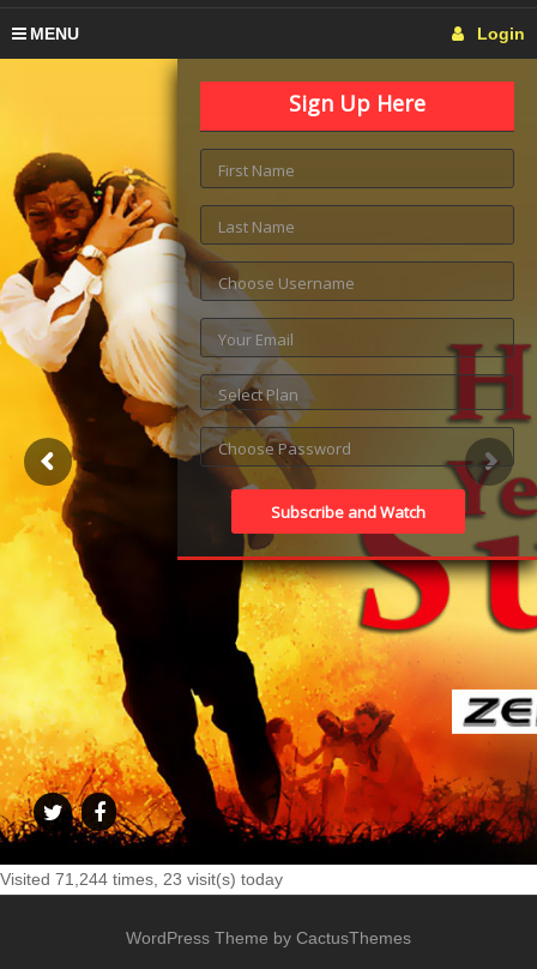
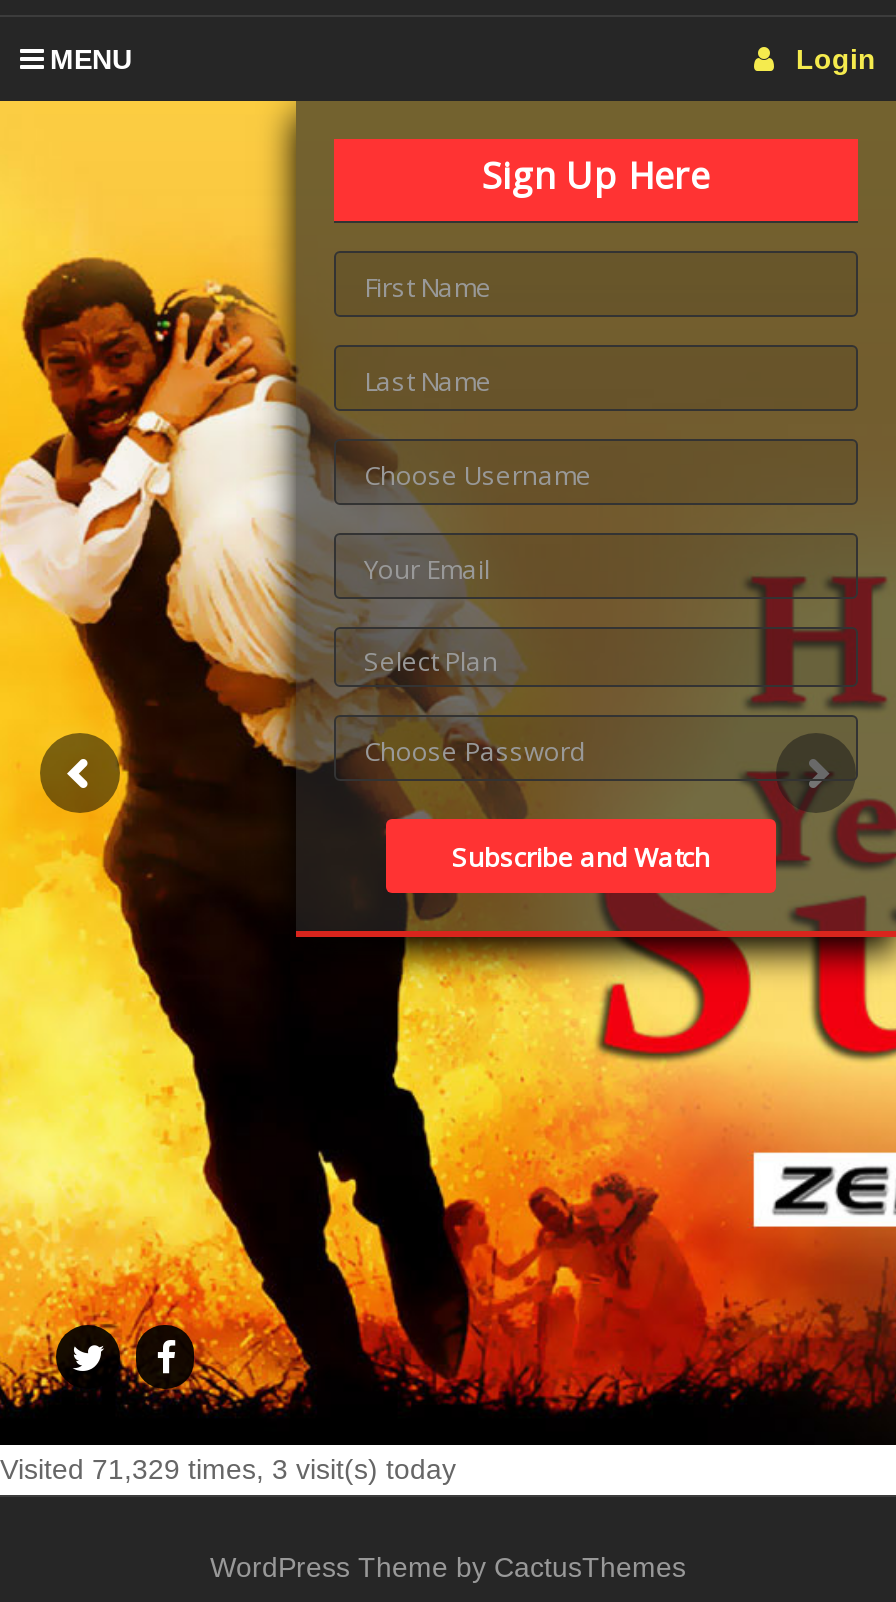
[0,869,283,889] Visited 71,244 times, 23 visit(s) today -> [0,1453,456,1485] Visited 71,329 times, 3 visit(s) today

